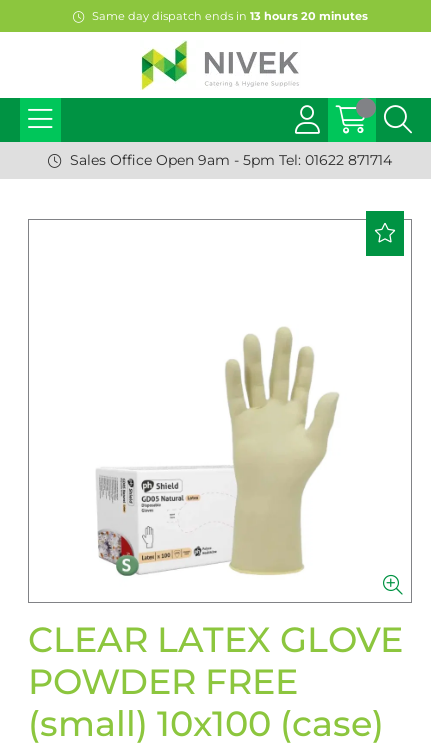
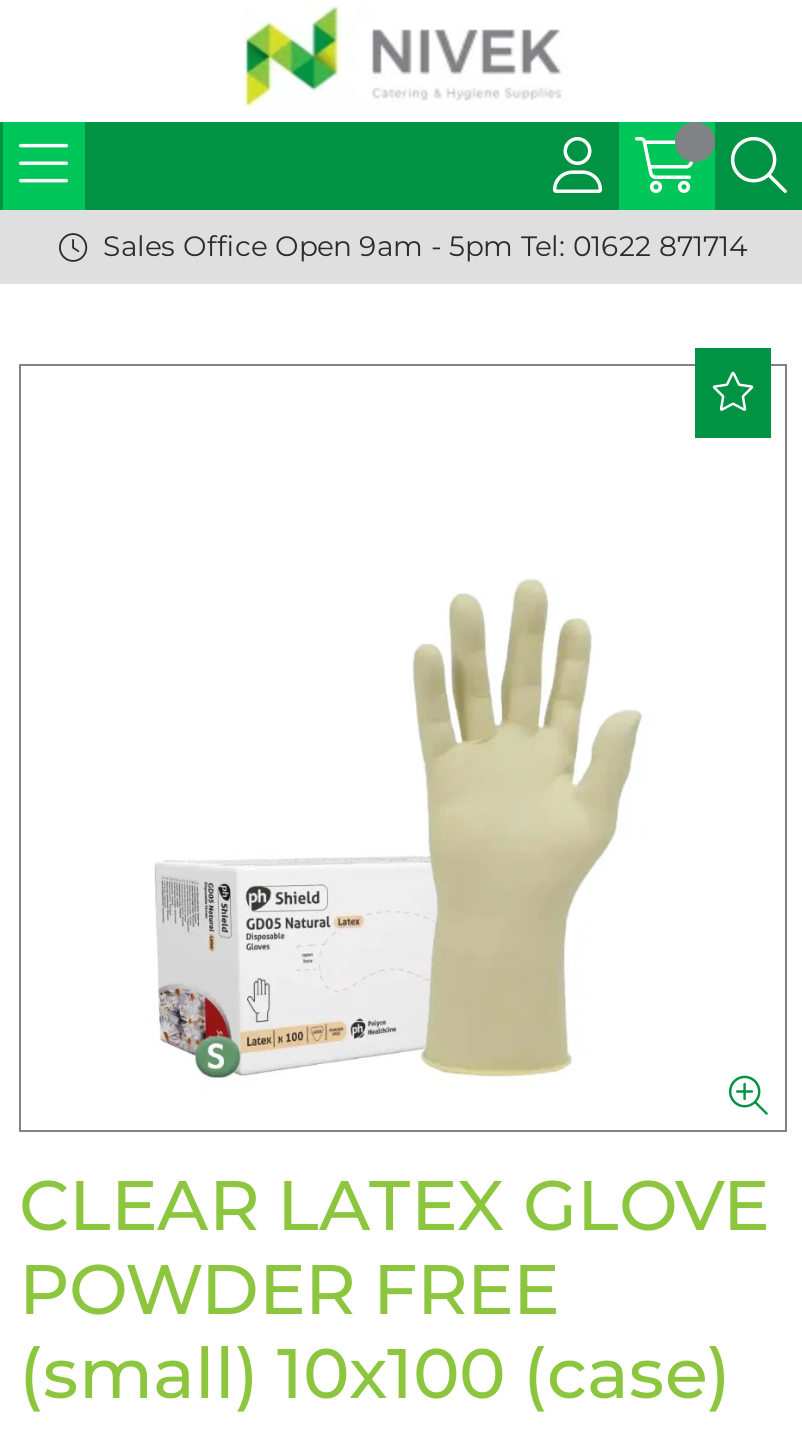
[91,9,367,23] Same day dispatch ends in 13 hours 20 minutes -> none

